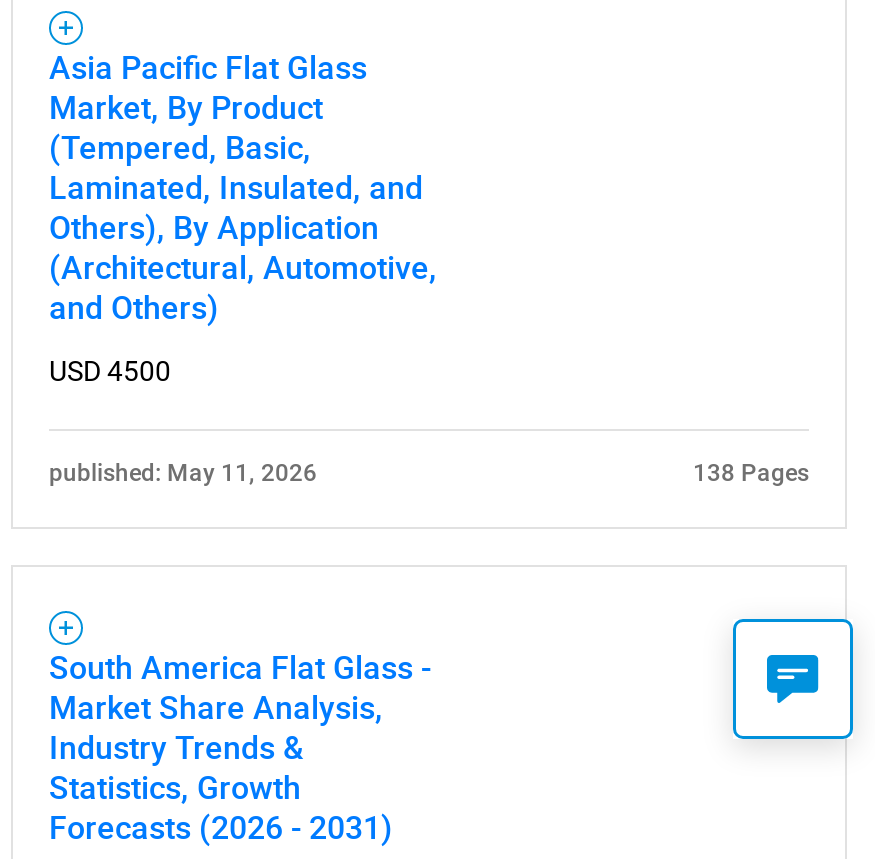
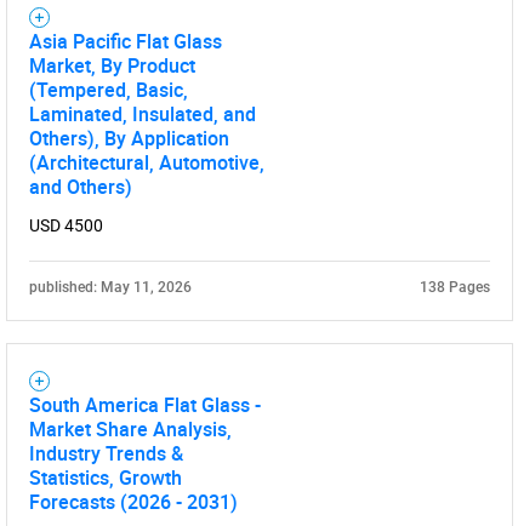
[729,615,857,747] [image] -> none

